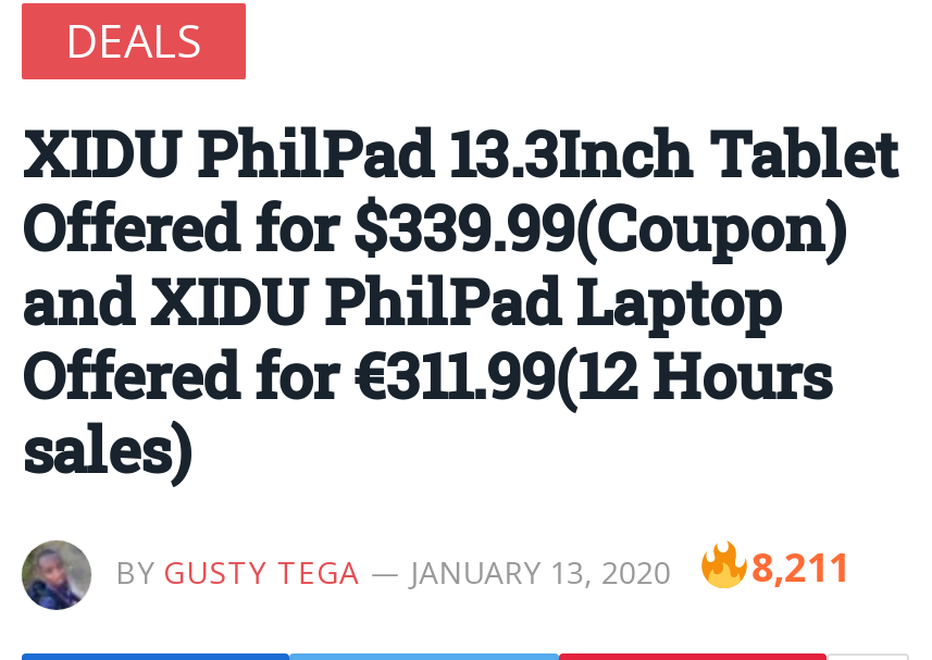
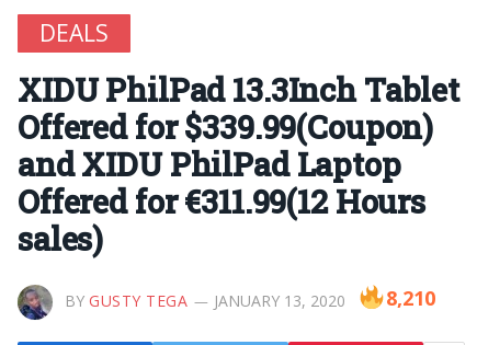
[115,539,850,593] BY GUSTY TEGA JANUARY 13, 2020 8,211 -> [65,284,435,311] BY GUSTY TEGA JANUARY 13, 2020 8,210

